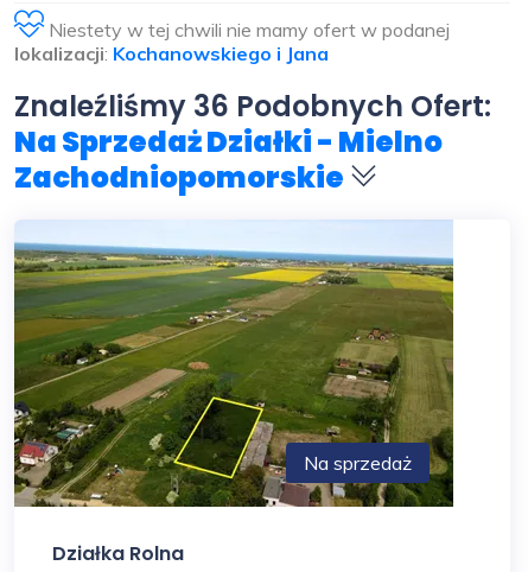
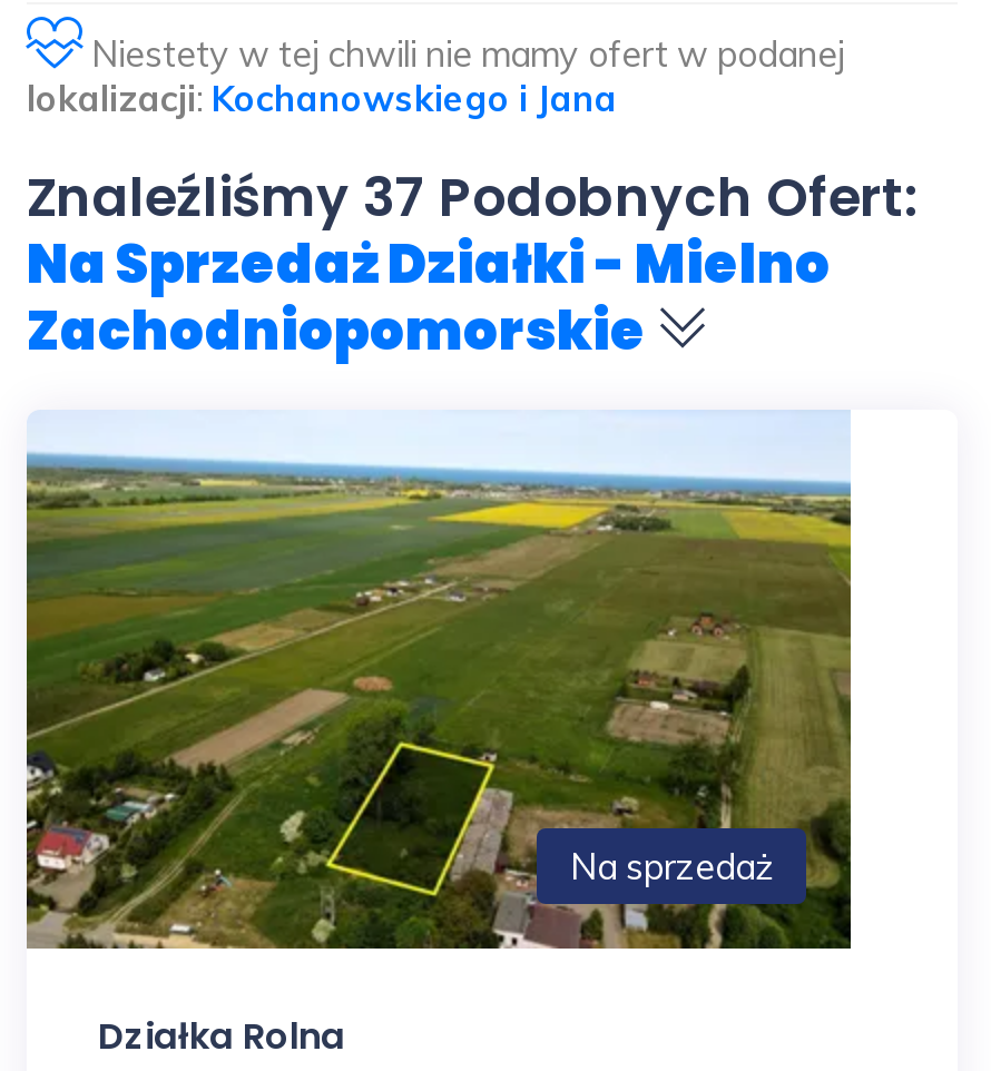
[14,87,491,126] Znaleźliśmy 36 Podobnych Ofert: -> [27,160,918,234] Znaleźliśmy 37 Podobnych Ofert:

